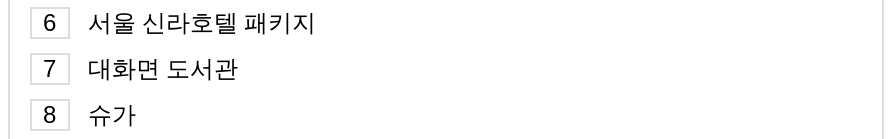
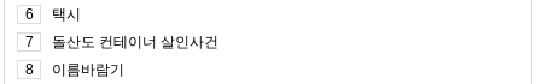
[88,9,316,37] 서울 신라호텔 패키지 -> [52,6,81,23] 택시
[88,55,238,83] 대화면 도서관 -> [52,34,219,50] 돌산도 컨테이너 살인사건
[88,101,136,129] 슈가 -> [52,61,124,78] 이름바람기

